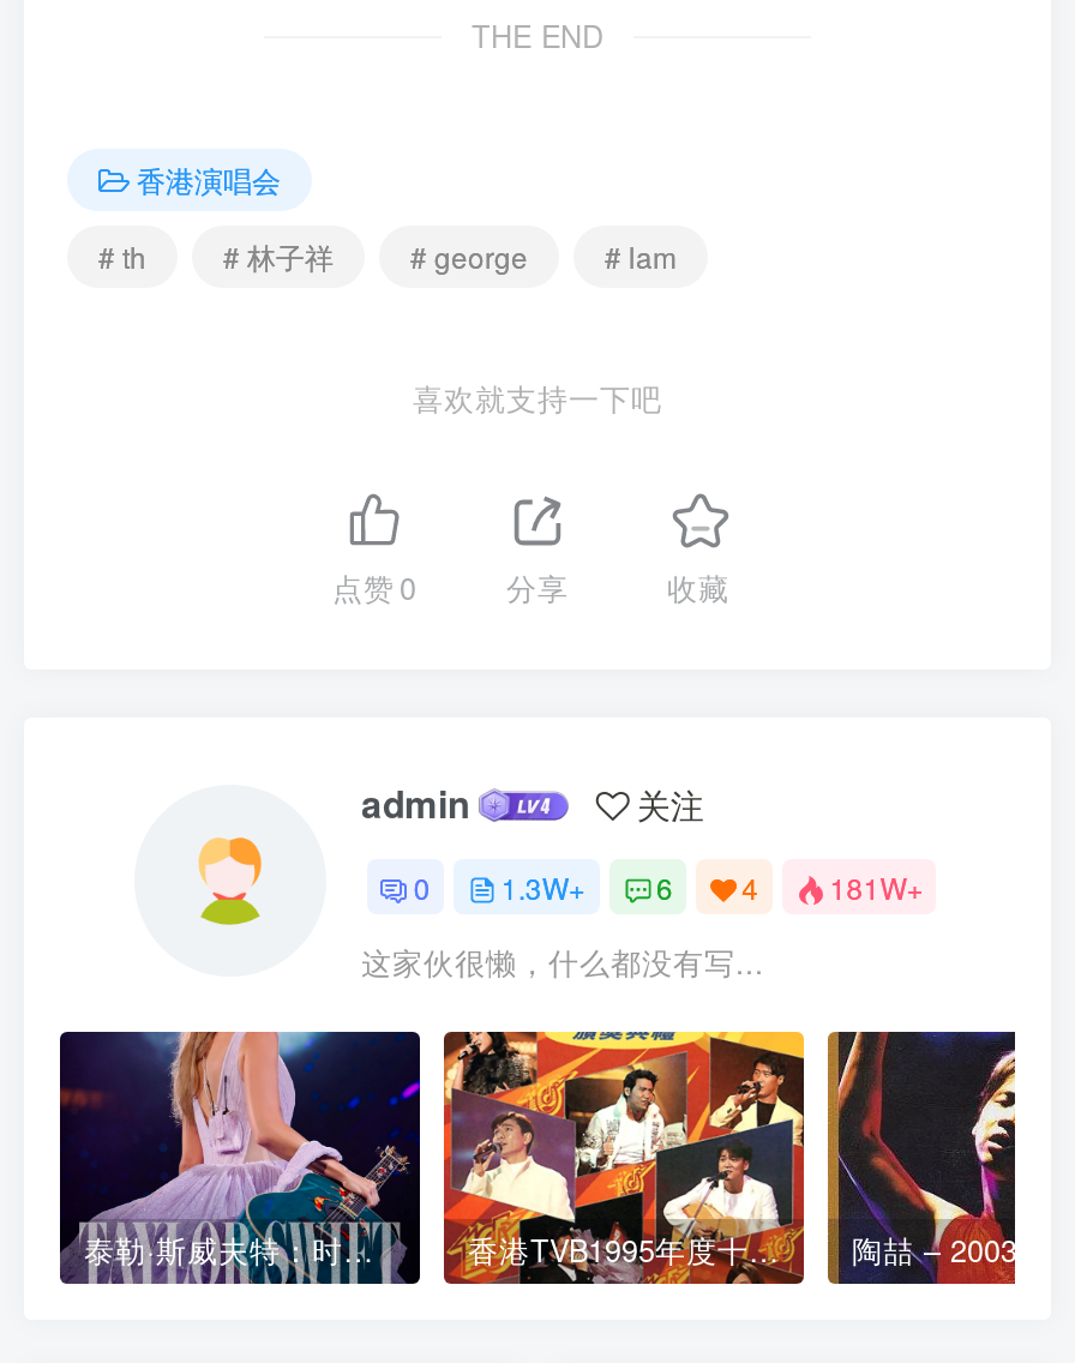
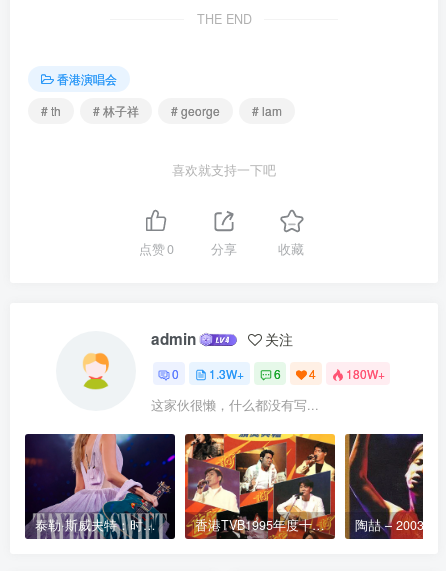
[413,867,923,908] 0 1.3W+ 6 4 181W+ -> [172,365,385,382] 0 1.3W+ 6 4 180W+

